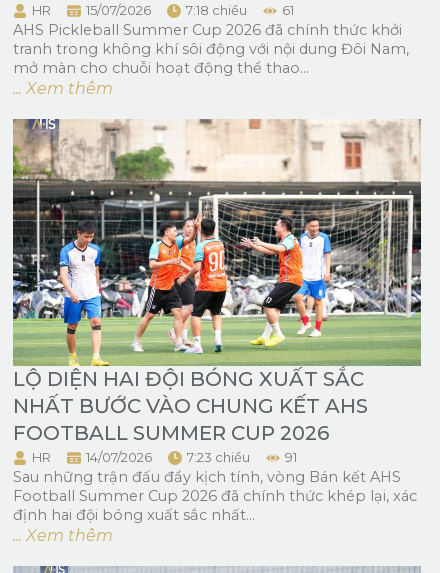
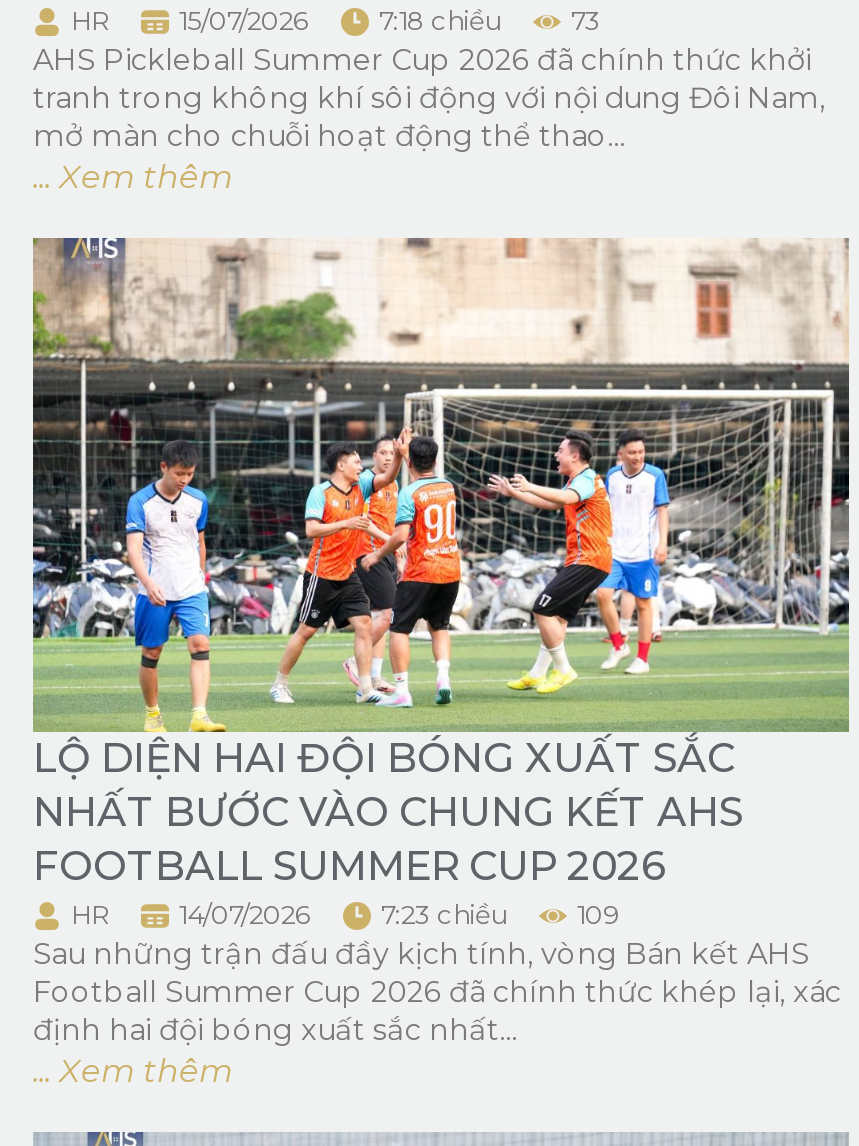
[282,2,294,18] 61 -> [571,5,601,37] 73
[285,449,297,465] 91 -> [577,899,619,931] 109

